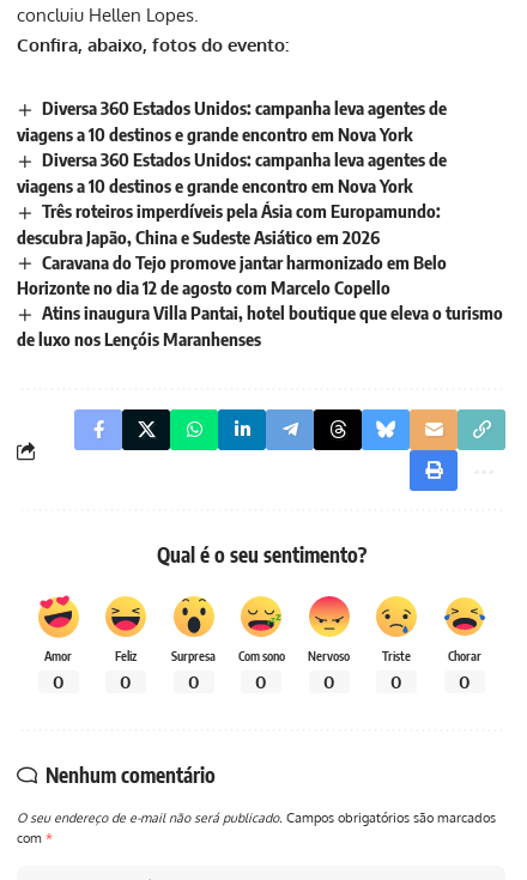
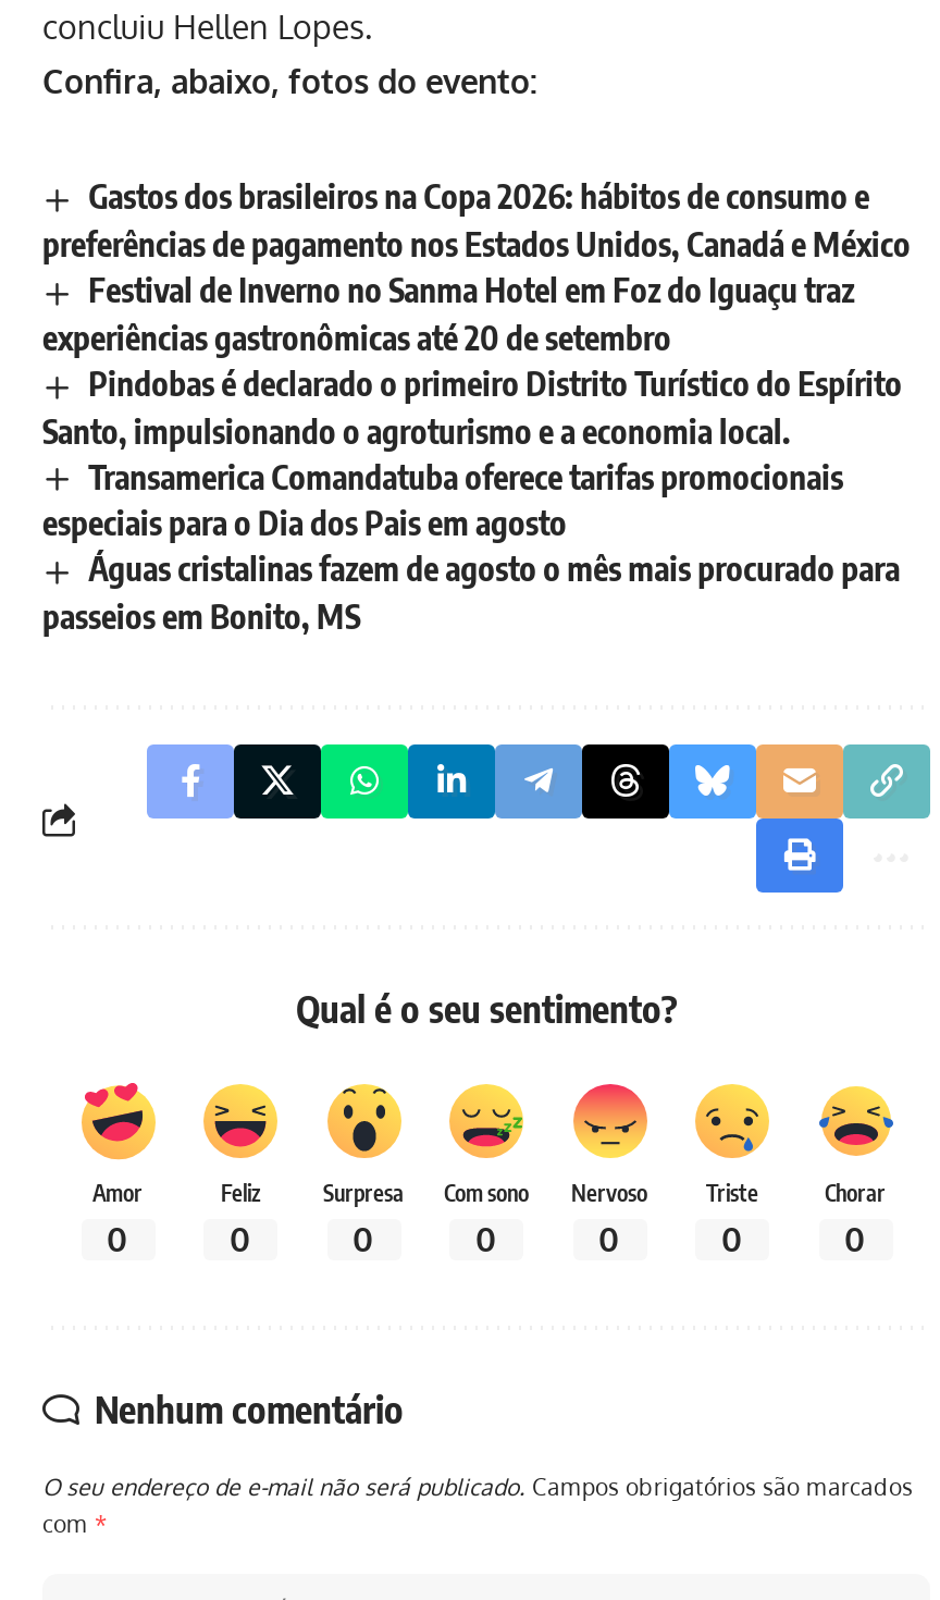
[17,97,503,350] Diversa 360 Estados Unidos: campanha leva agentes de | viagens a 10 destinos e grande encontro em Nova York | Diversa 360 Estados Unidos: campanha leva agentes de | viagens a 10 destinos e grande encontro em Nova York | Três roteiros imperdíveis pela Ásia com Europamundo: | descubra Japão, China e Sudeste Asiático em 2026 | Caravana do Tejo promove jantar harmonizado em Belo | Horizonte no dia 12 de agosto com Marcelo Copello | Atins inaugura Villa Pantai, hotel boutique que eleva o turismo | de luxo nos Lençóis Maranhenses -> [42,176,911,637] Gastos dos brasileiros na Copa 2026: hábitos de consumo e | preferências de pagamento nos Estados Unidos, Canadá e México | Festival de Inverno no Sanma Hotel em Foz do Iguaçu traz | experiências gastronômicas até 20 de setembro | Pindobas é declarado o primeiro Distrito Turístico do Espírito | Santo, impulsionando o agroturismo e a economia local. | Transamerica Comandatuba oferece tarifas promocionais | especiais para o Dia dos Pais em agosto | Águas cristalinas fazem de agosto o mês mais procurado para | passeios em Bonito, MS

